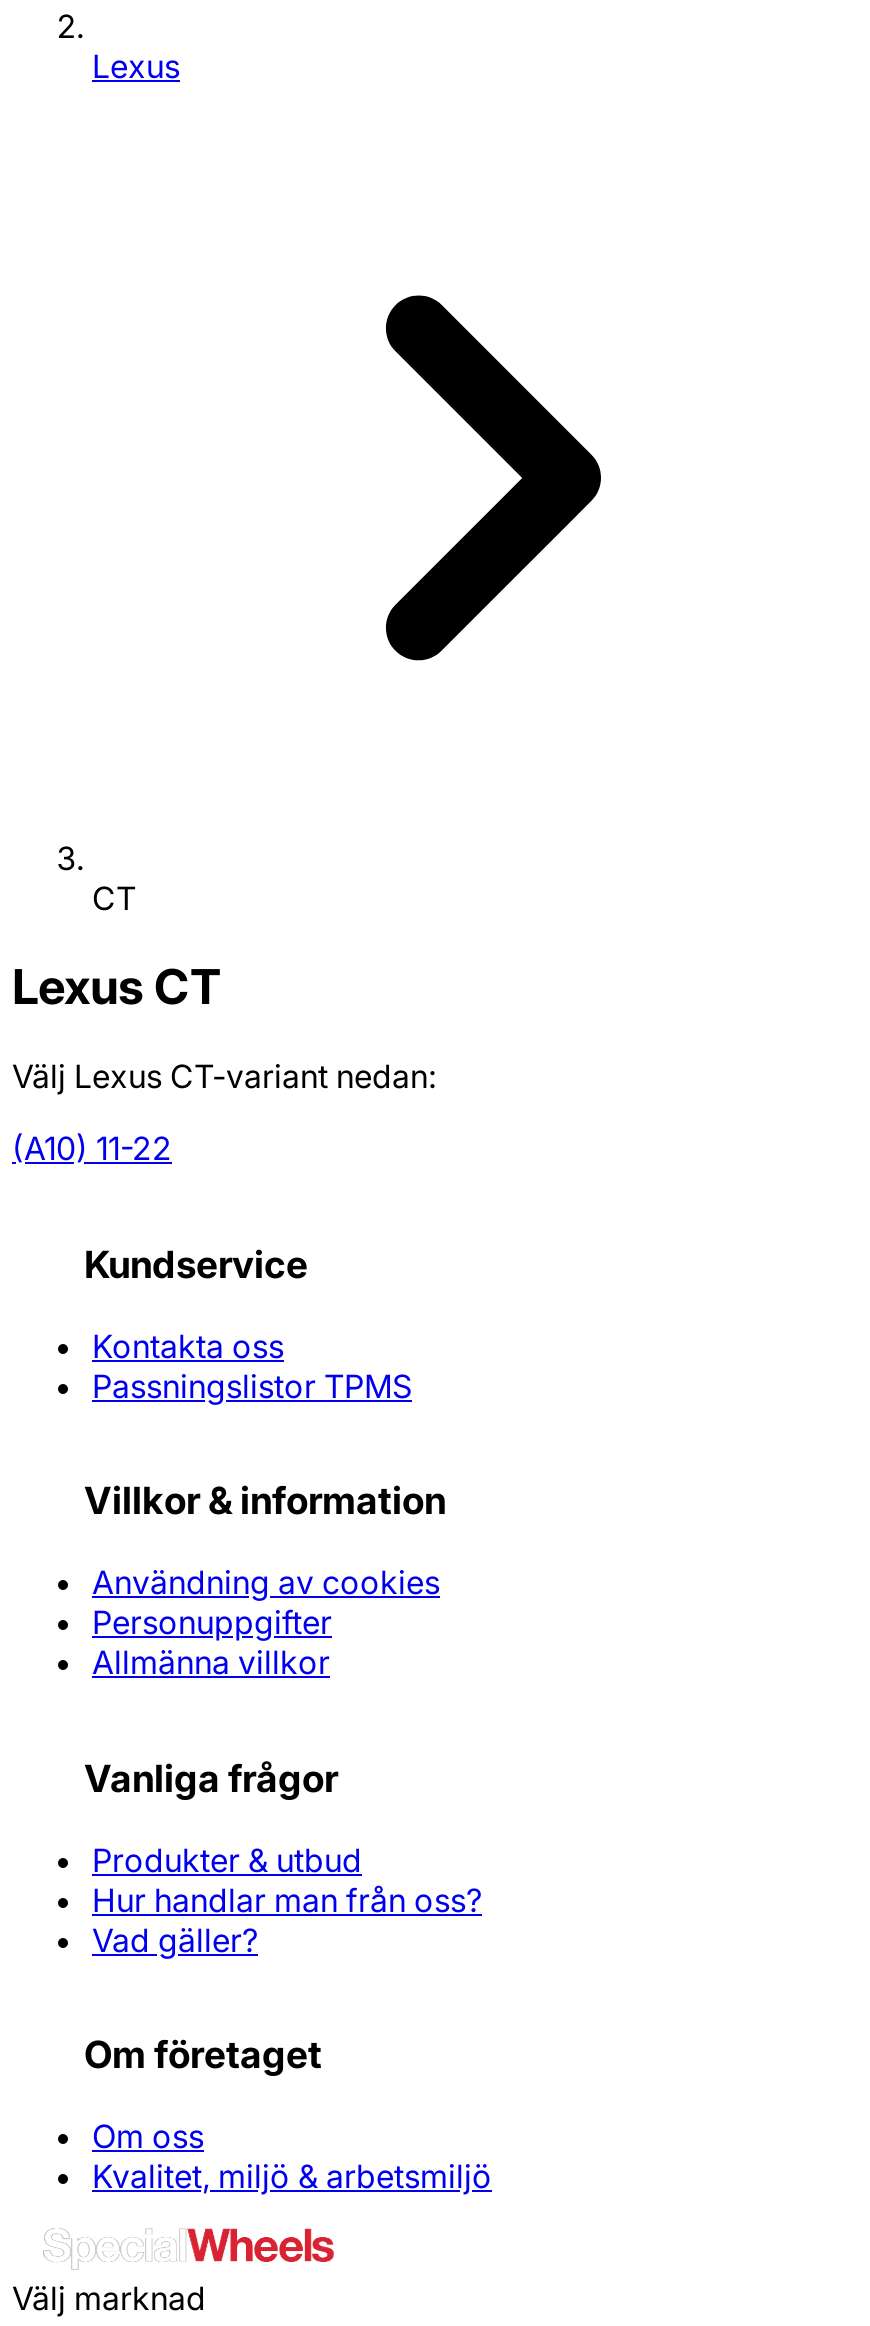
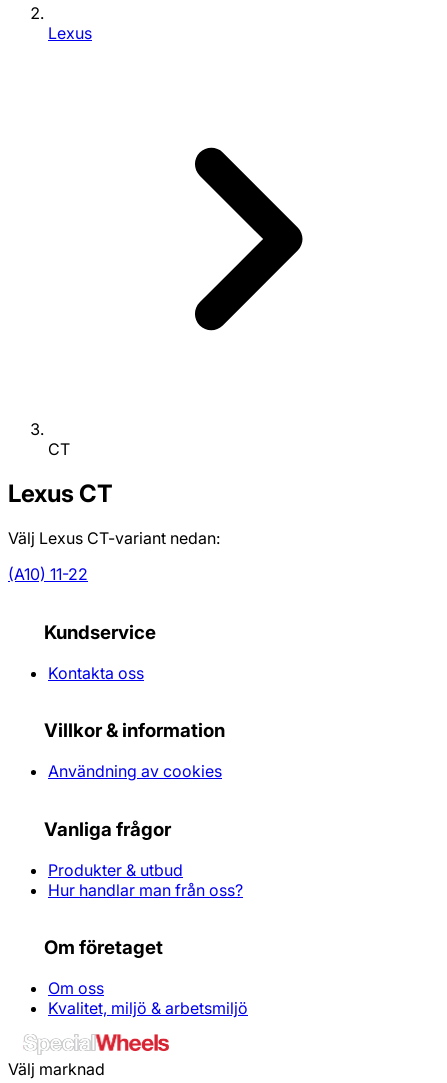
[92,1365,412,1405] Passningslistor TPMS -> none
[92,1602,332,1682] Personuppgifter | Allmänna villkor -> none
[92,1919,258,1959] Vad gäller? -> none

